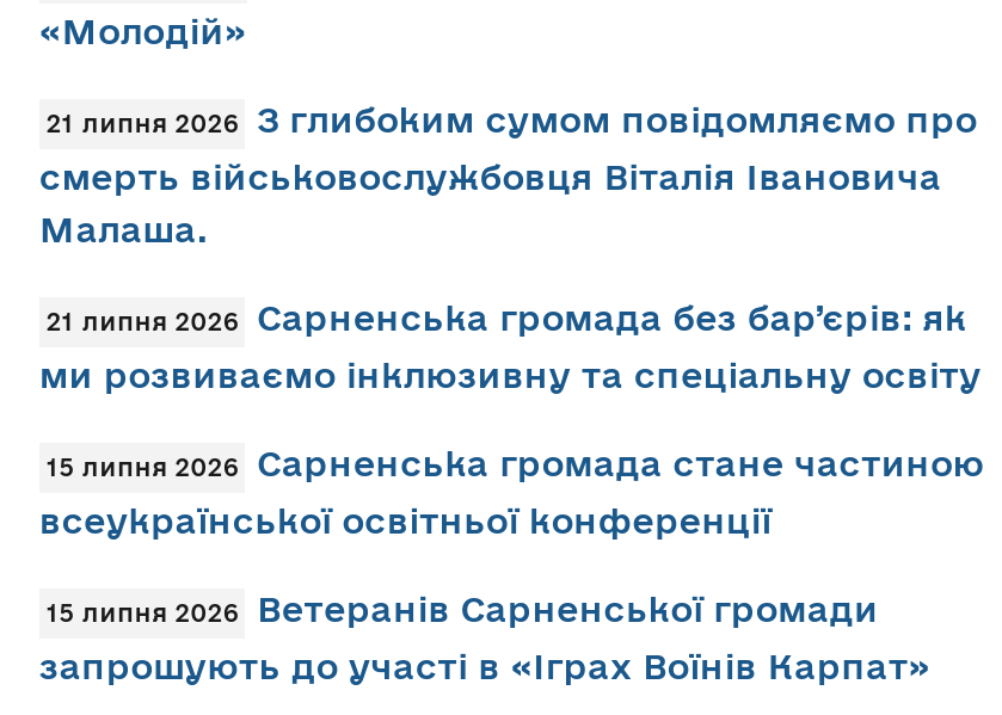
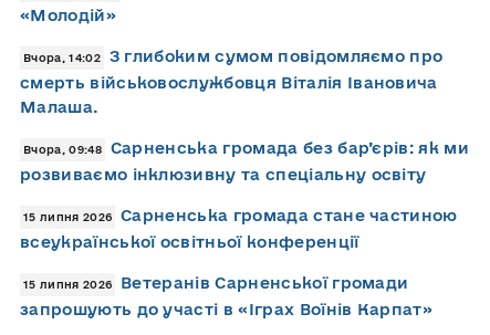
[47,99,977,139] 21 липня 2026 З глибоким сумом повідомляємо про -> [23,46,443,65] Вчора, 14:02 З глибоким сумом повідомляємо про
[39,297,981,395] 21 липня 2026 | Сарненська громада без бар’єрів: як | ми розвиваємо інклюзивну та спеціальну освіту -> [20,138,469,183] Вчора, 09:48 | Сарненська громада без бар’єрів: як ми | розвиваємо інклюзивну та спеціальну освіту

